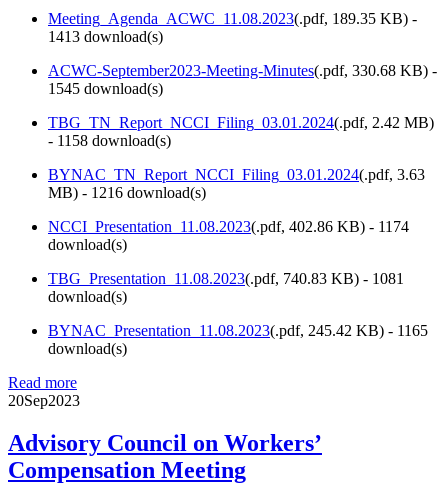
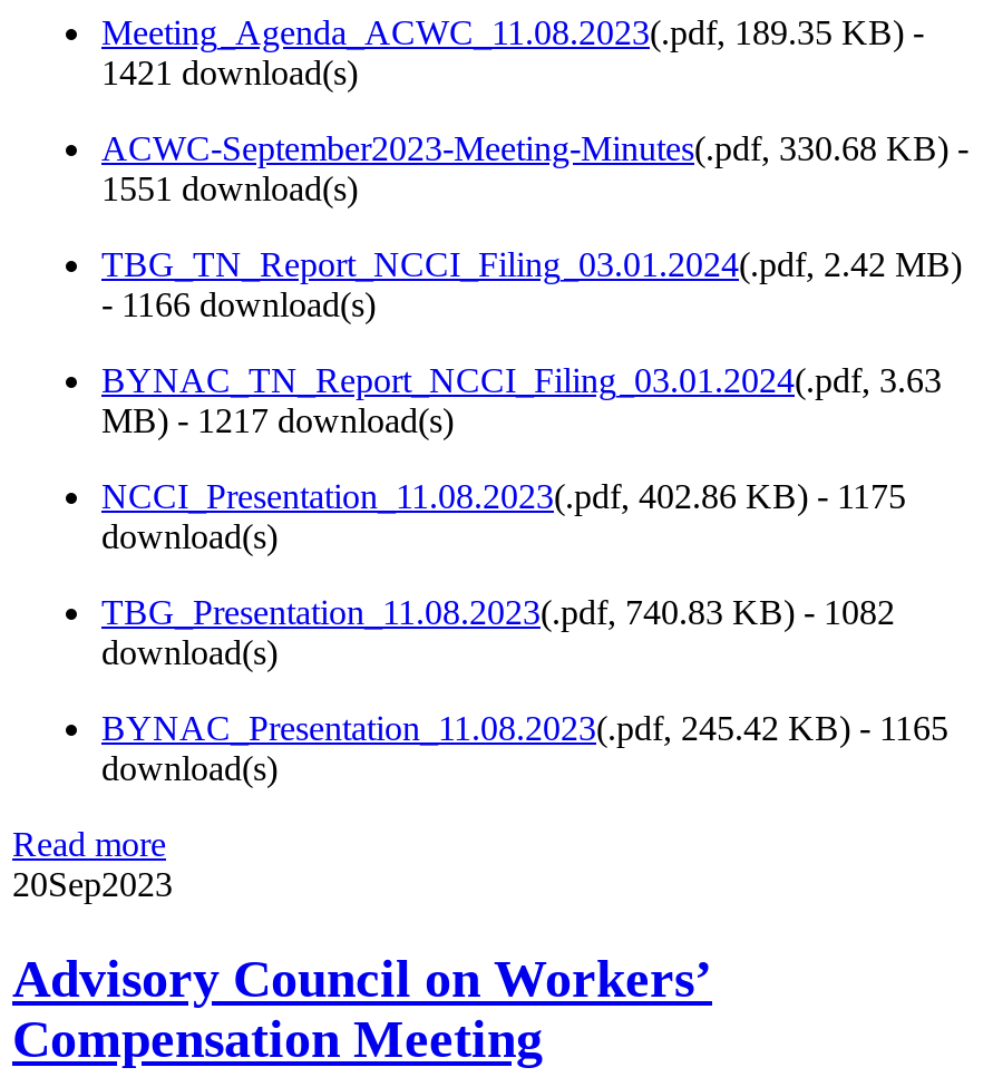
[48,28,163,45] 1413 download(s) -> [101,53,358,91] 1421 download(s)
[48,80,163,97] 1545 download(s) -> [101,169,358,207] 1551 download(s)
[48,132,171,149] - 1158 download(s) -> [101,285,376,323] - 1166 download(s)
[48,184,206,201] MB) - 1216 download(s) -> [101,401,454,439] MB) - 1217 download(s)
[48,218,409,235] NCCI_Presentation_11.08.2023(.pdf, 402.86 KB) - 1174 -> [101,476,906,514] NCCI_Presentation_11.08.2023(.pdf, 402.86 KB) - 1175
[48,270,404,287] TBG_Presentation_11.08.2023(.pdf, 740.83 KB) - 1081 -> [101,592,895,630] TBG_Presentation_11.08.2023(.pdf, 740.83 KB) - 1082

